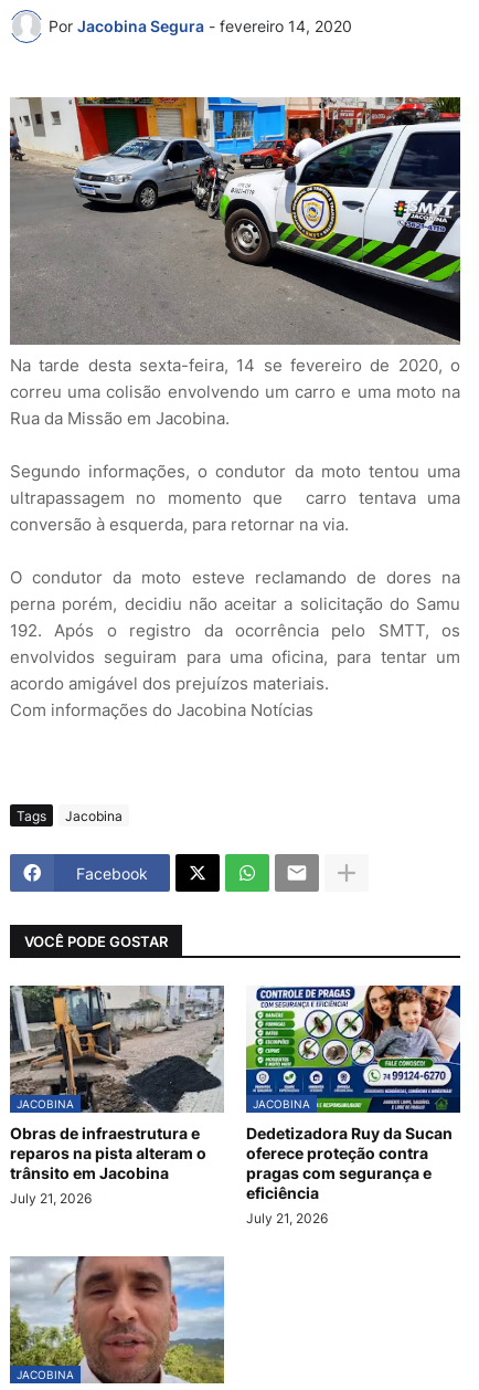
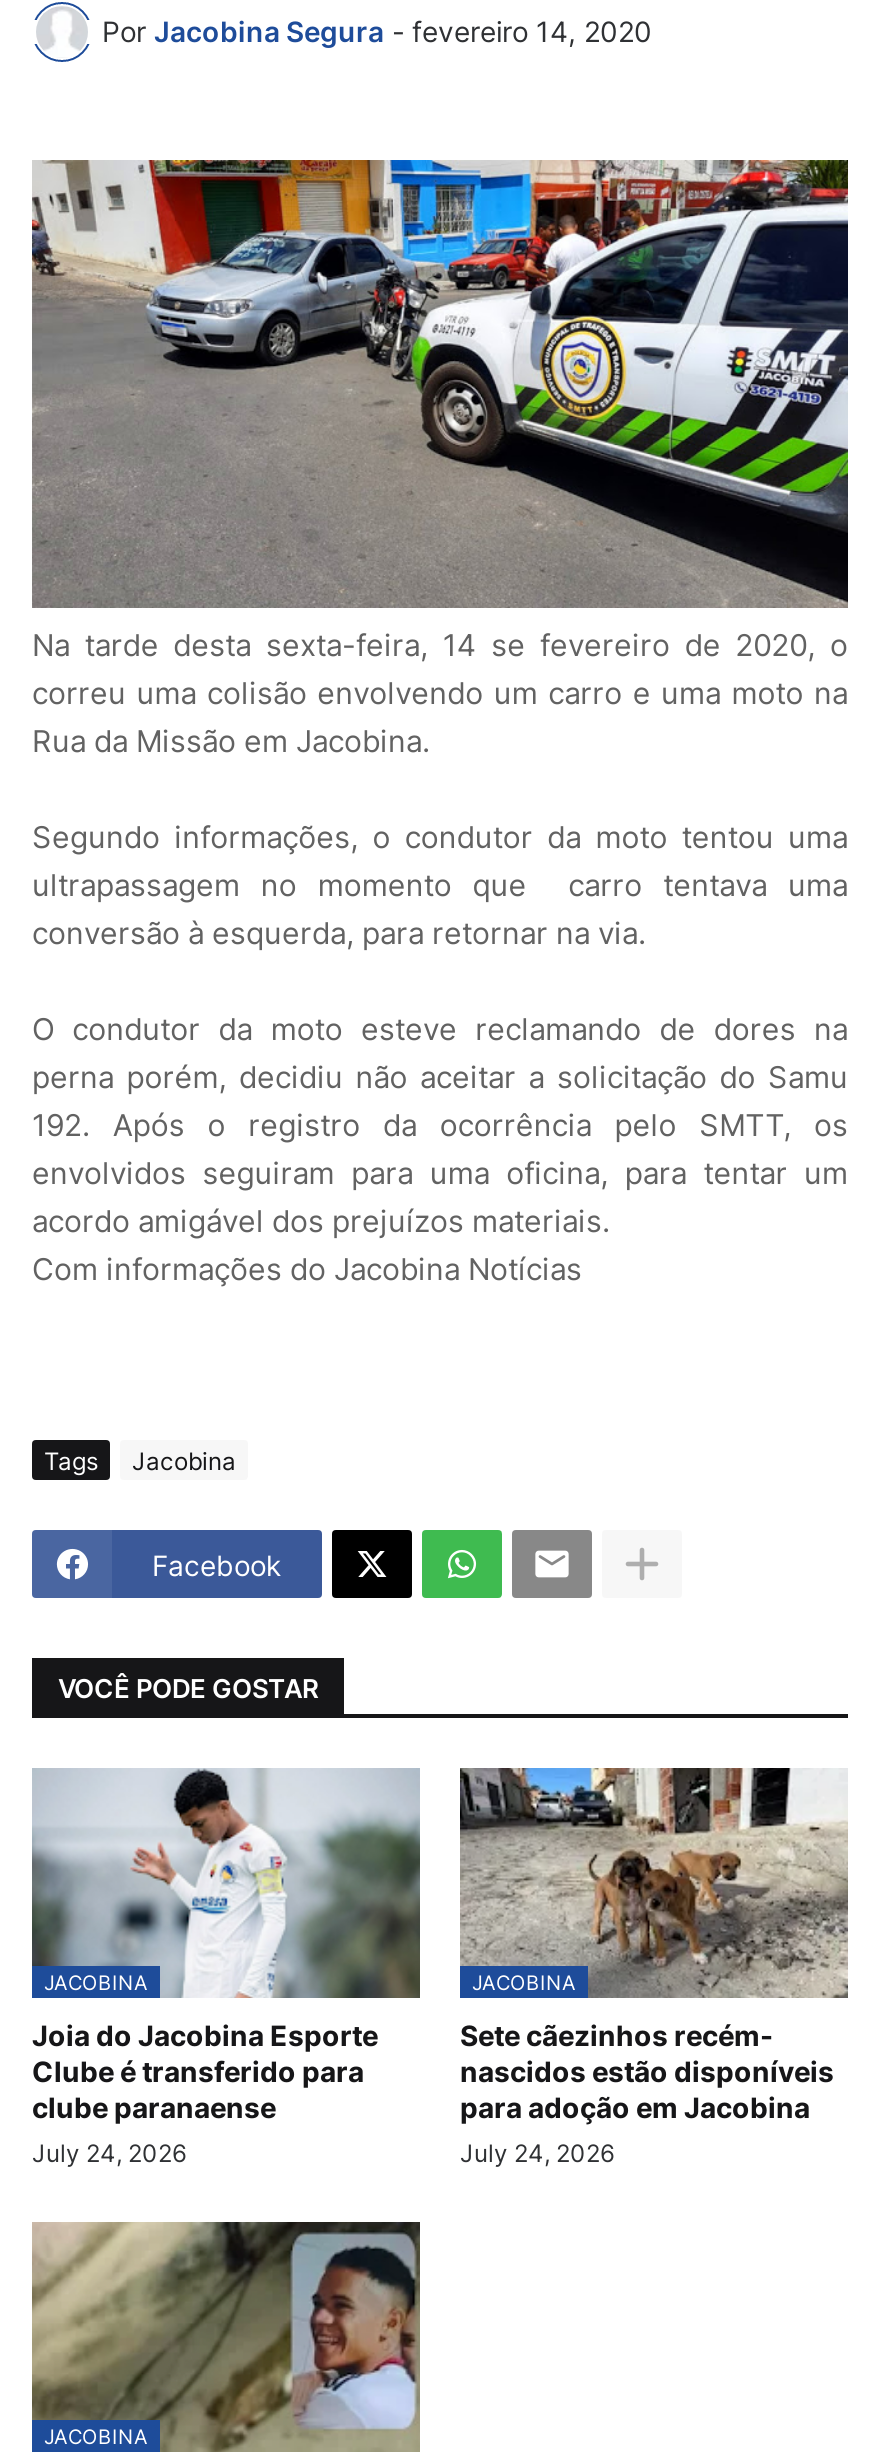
[9,984,224,1207] [image] | Obras de infraestrutura e | reparos na pista alteram o | trânsito em Jacobina | July 21, 2026 -> [32,1768,420,2168] [image] | Joia do Jacobina Esporte | Clube é transferido para | clube paranaense | July 24, 2026
[245,984,461,1226] [image] | Dedetizadora Ruy da Sucan | oferece proteção contra | pragas com segurança e | eficiência | July 21, 2026 -> [458,1766,850,2168] [image] | Sete cãezinhos recém- | nascidos estão disponíveis | para adoção em Jacobina | July 24, 2026
[10,1255,225,1383] [image] -> [32,2220,422,2454] [image]

